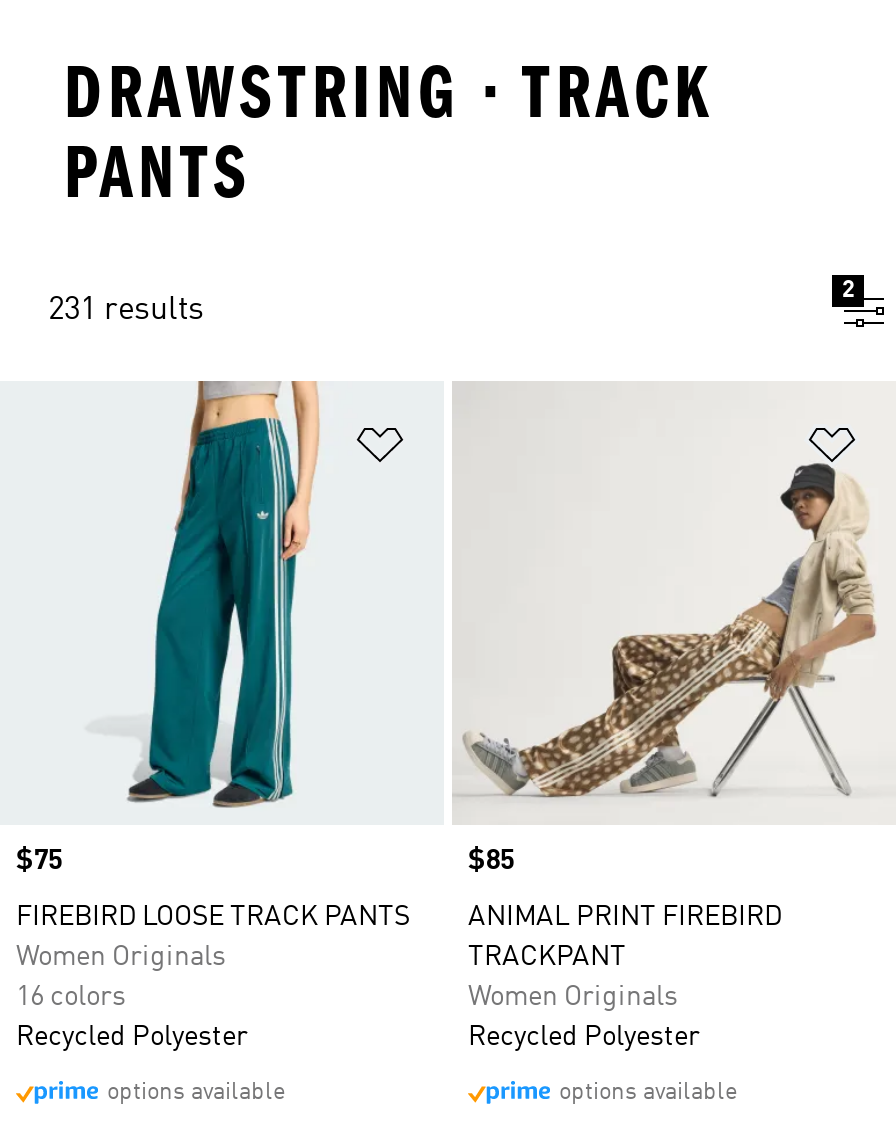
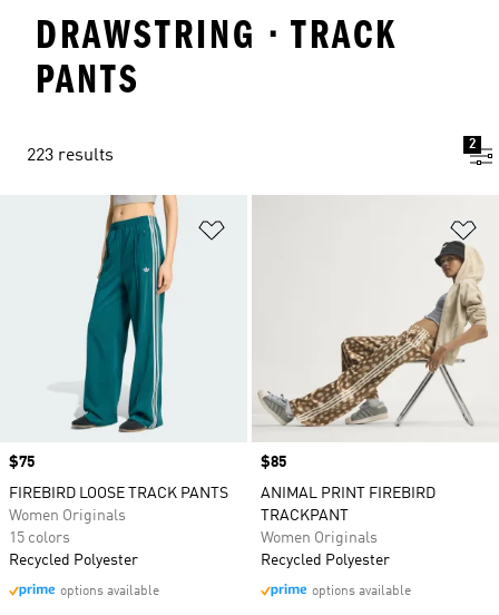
[48,295,204,327] 231 results -> [27,147,114,165] 223 results
[16,983,126,1011] 16 colors -> [9,530,70,546] 15 colors

